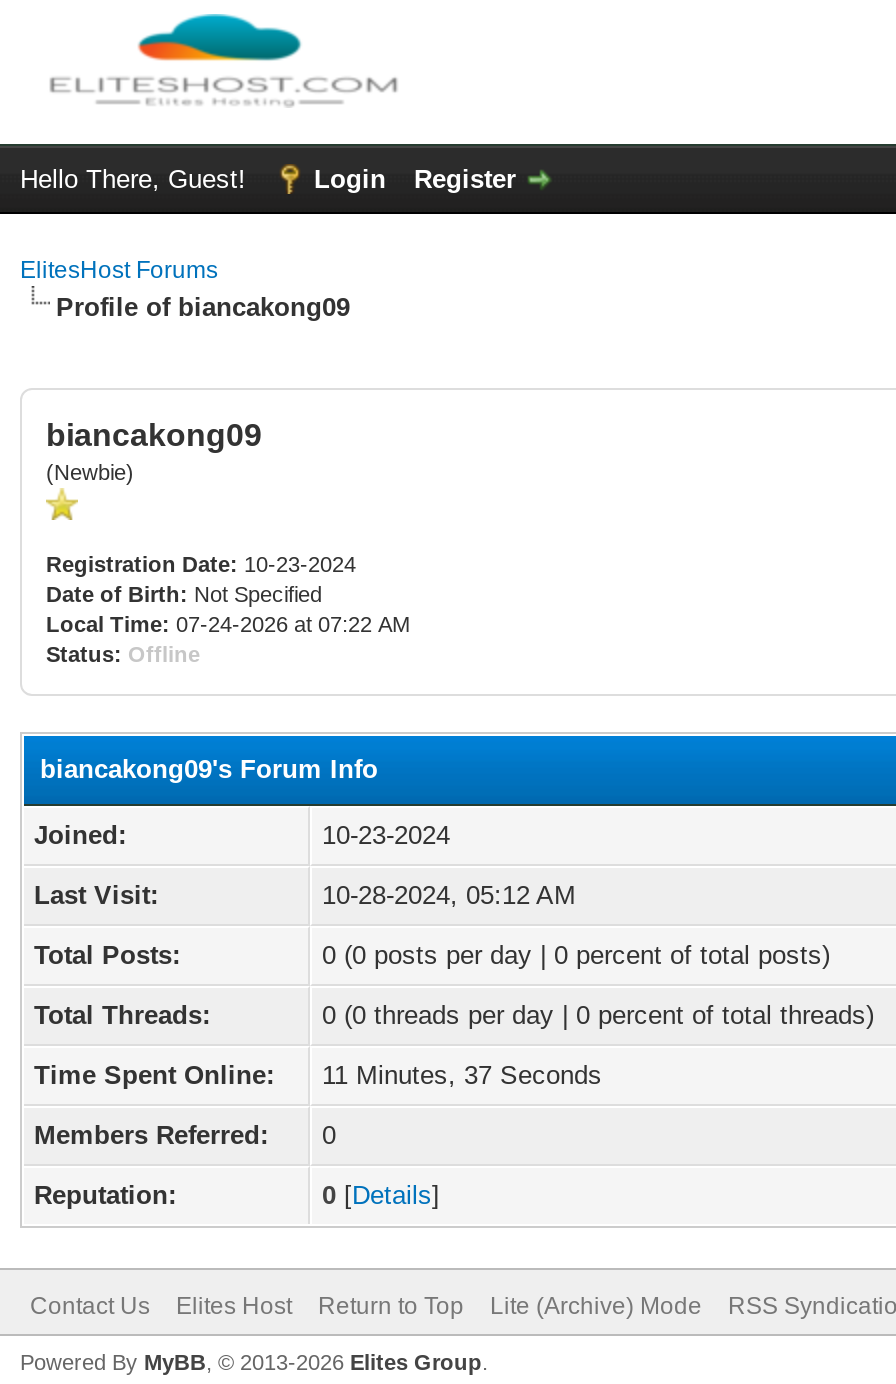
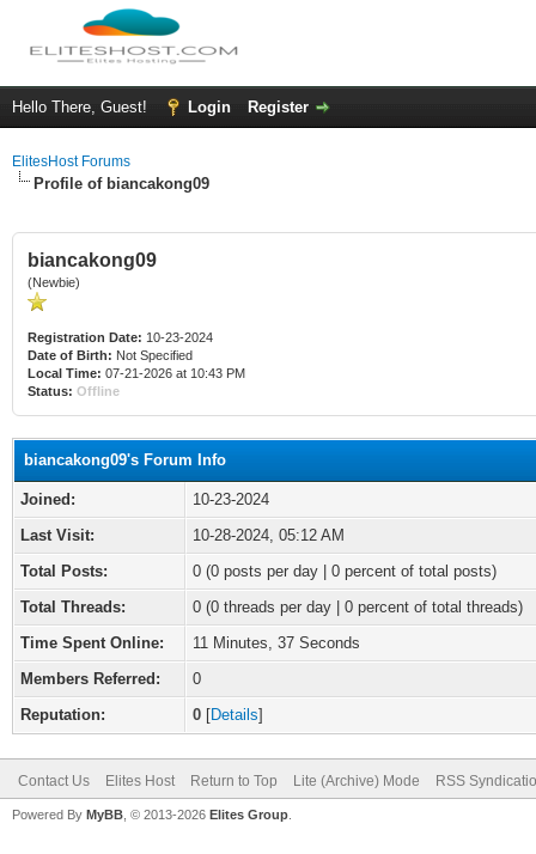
[46,612,410,636] Local Time: 07-24-2026 at 07:22 AM -> [28,366,245,380] Local Time: 07-21-2026 at 10:43 PM

